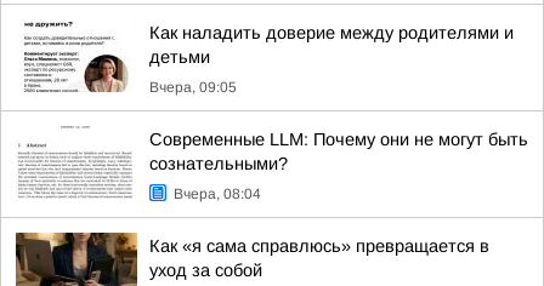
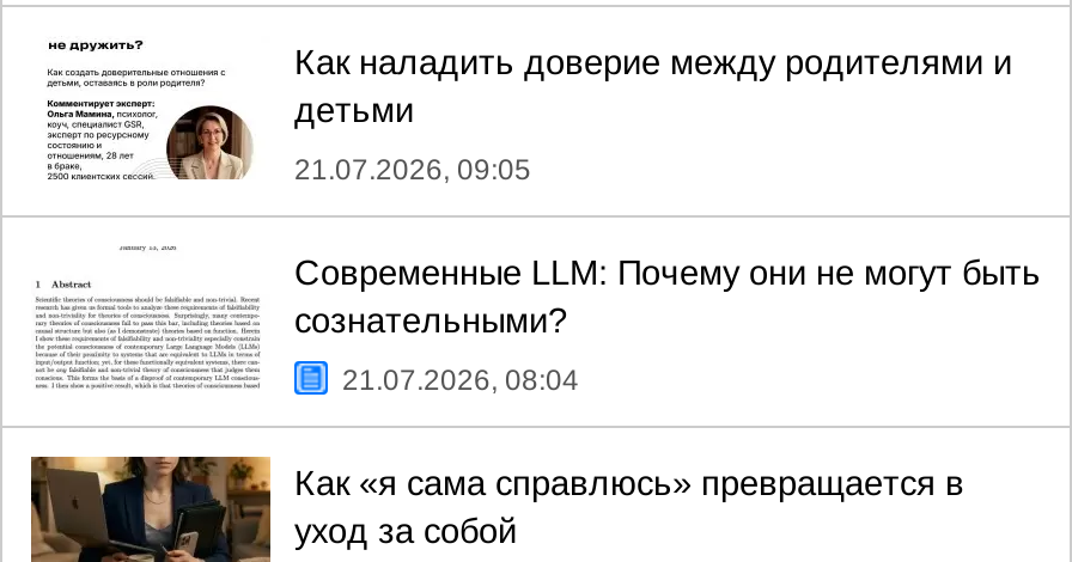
[149,79,237,96] Вчера, 09:05 -> [294,153,531,187] 21.07.2026, 09:05
[174,185,261,202] Вчера, 08:04 -> [342,364,579,397] 21.07.2026, 08:04

